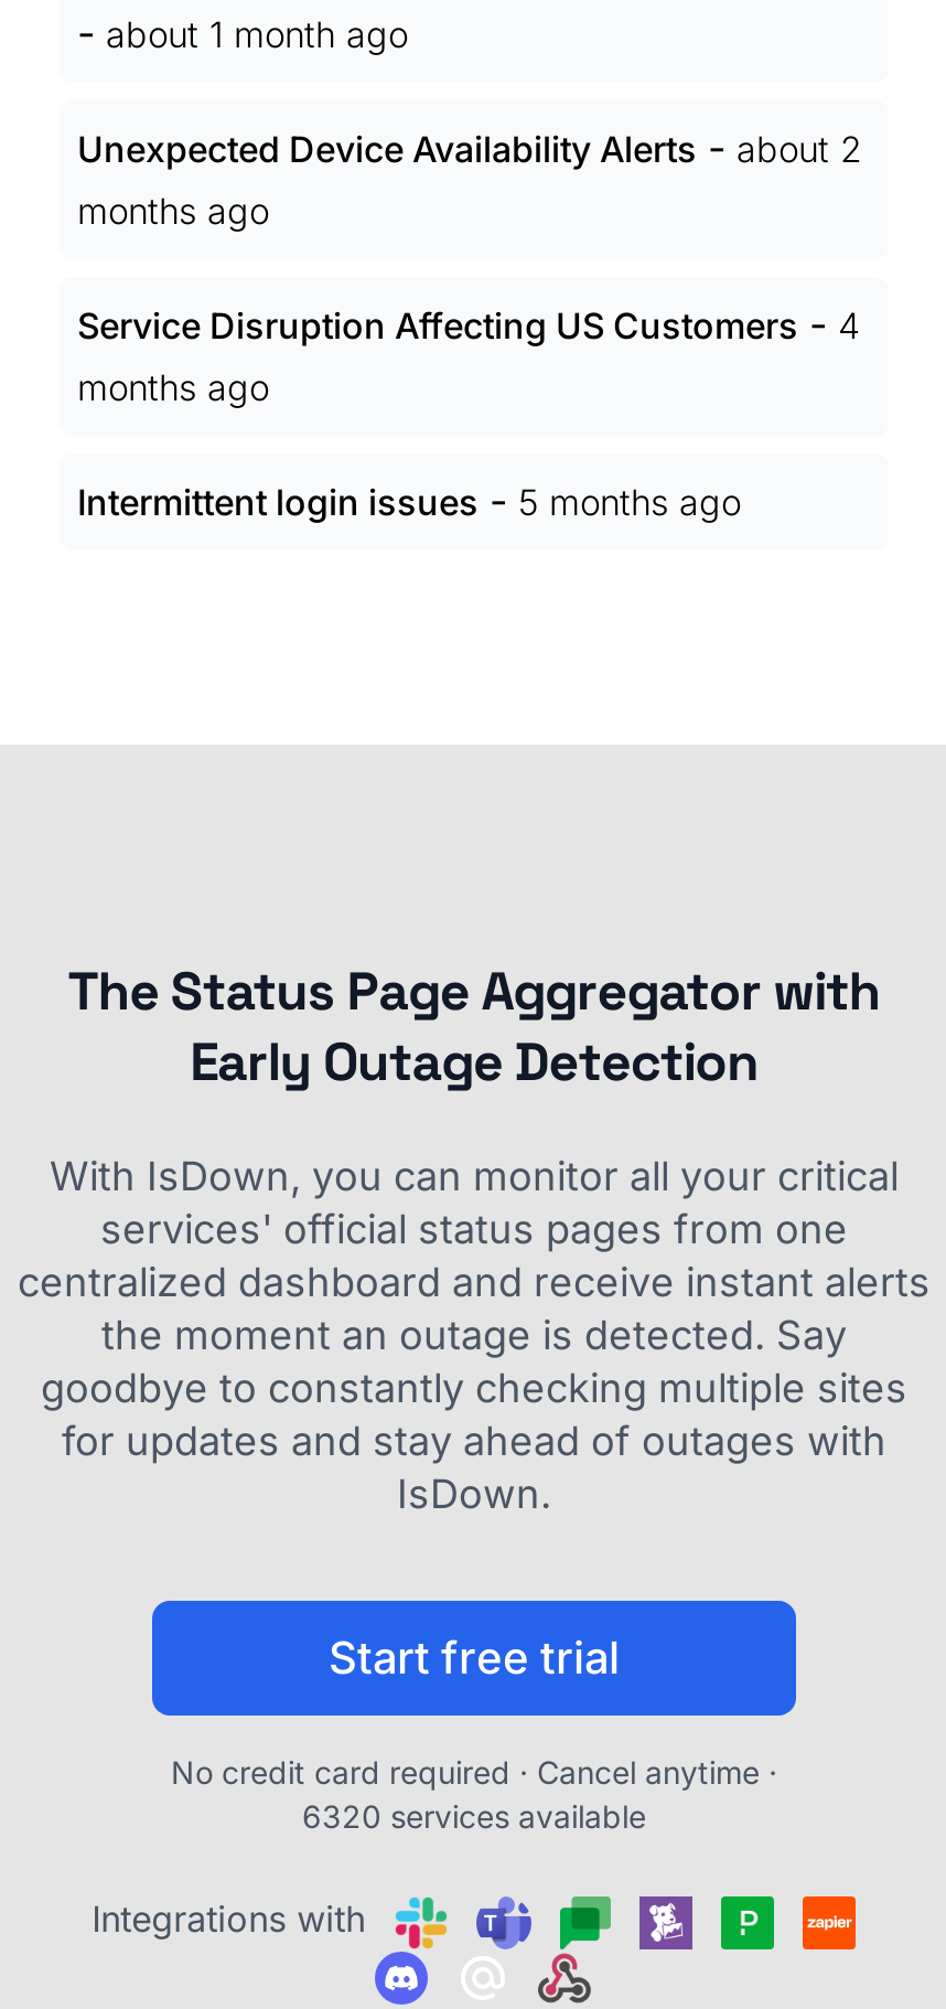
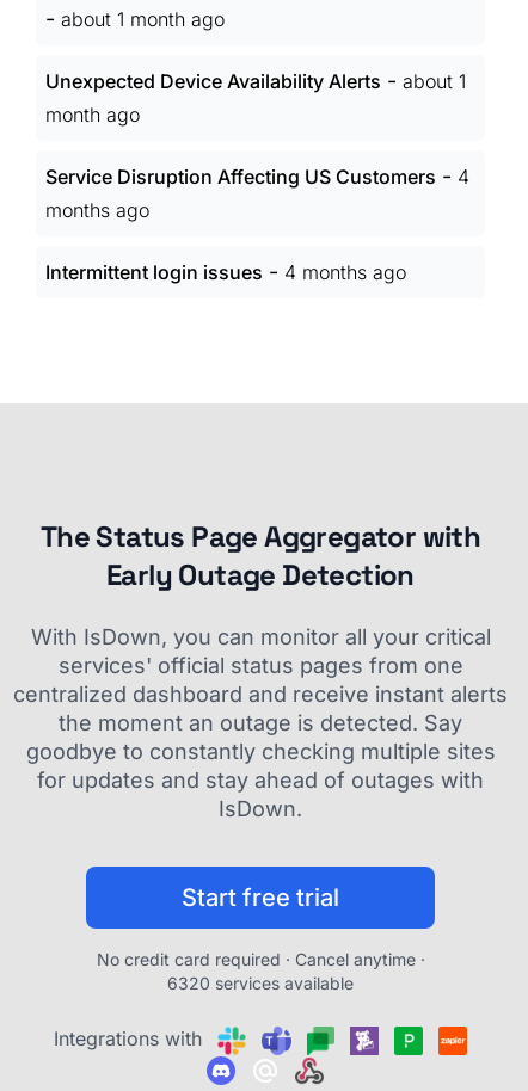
[77,125,862,171] Unexpected Device Availability Alerts - about 2 -> [45,68,466,93] Unexpected Device Availability Alerts - about 1
[77,189,269,233] months ago -> [45,103,140,127] month ago
[77,478,741,524] Intermittent login issues - 5 months ago -> [45,259,406,284] Intermittent login issues - 4 months ago

